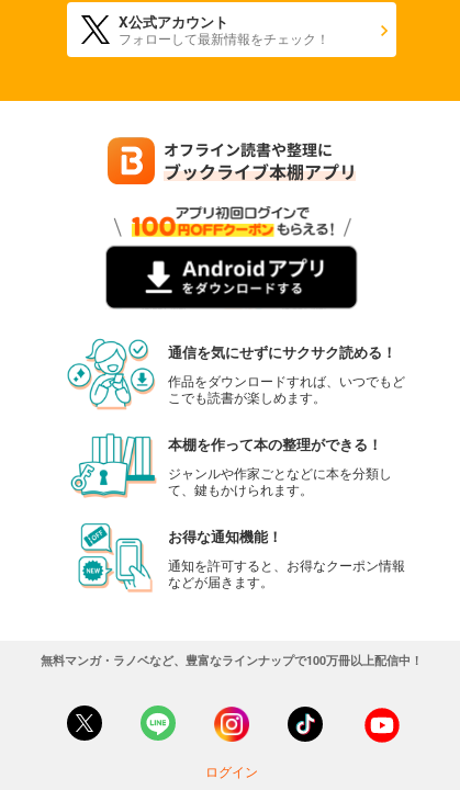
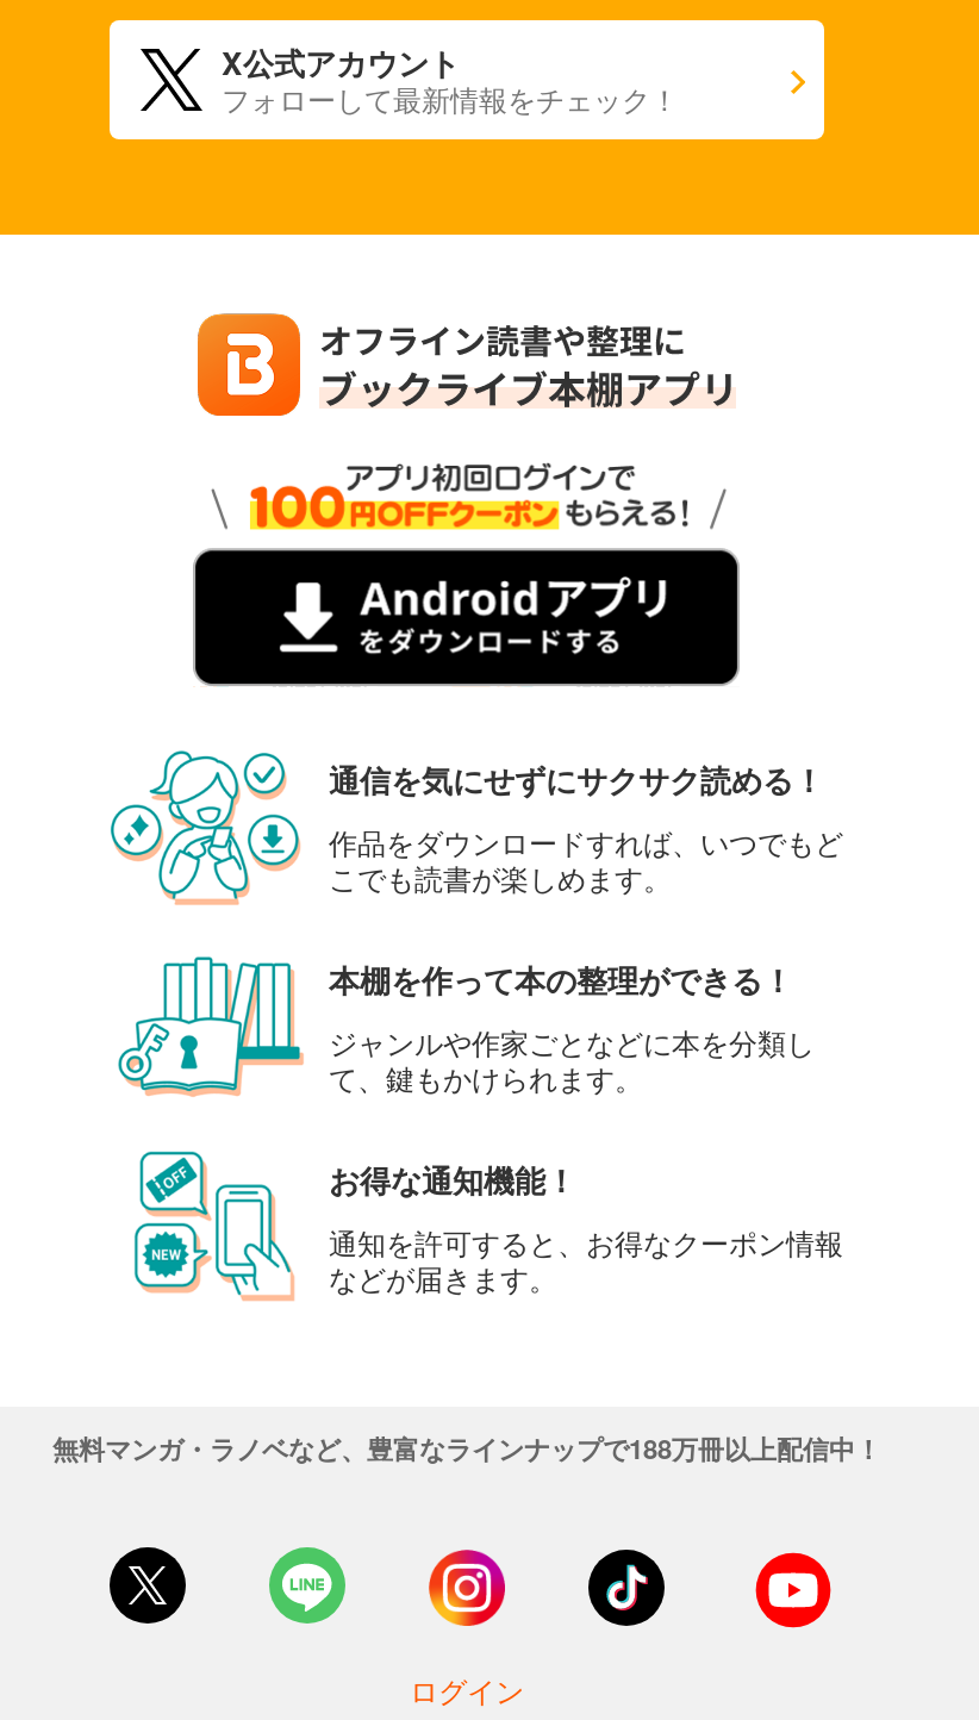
[41,652,423,669] 無料マンガ・ラノベなど、豊富なラインナップで100万冊以上配信中！ -> [52,1431,881,1467] 無料マンガ・ラノベなど、豊富なラインナップで188万冊以上配信中！

